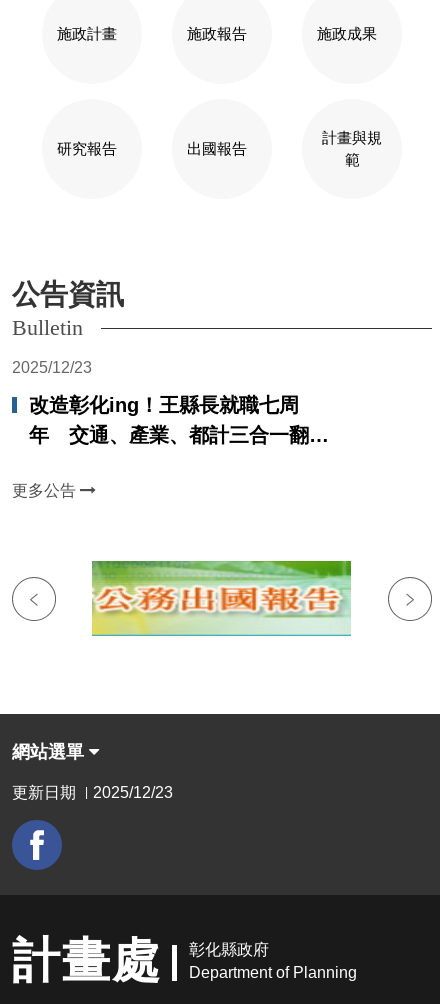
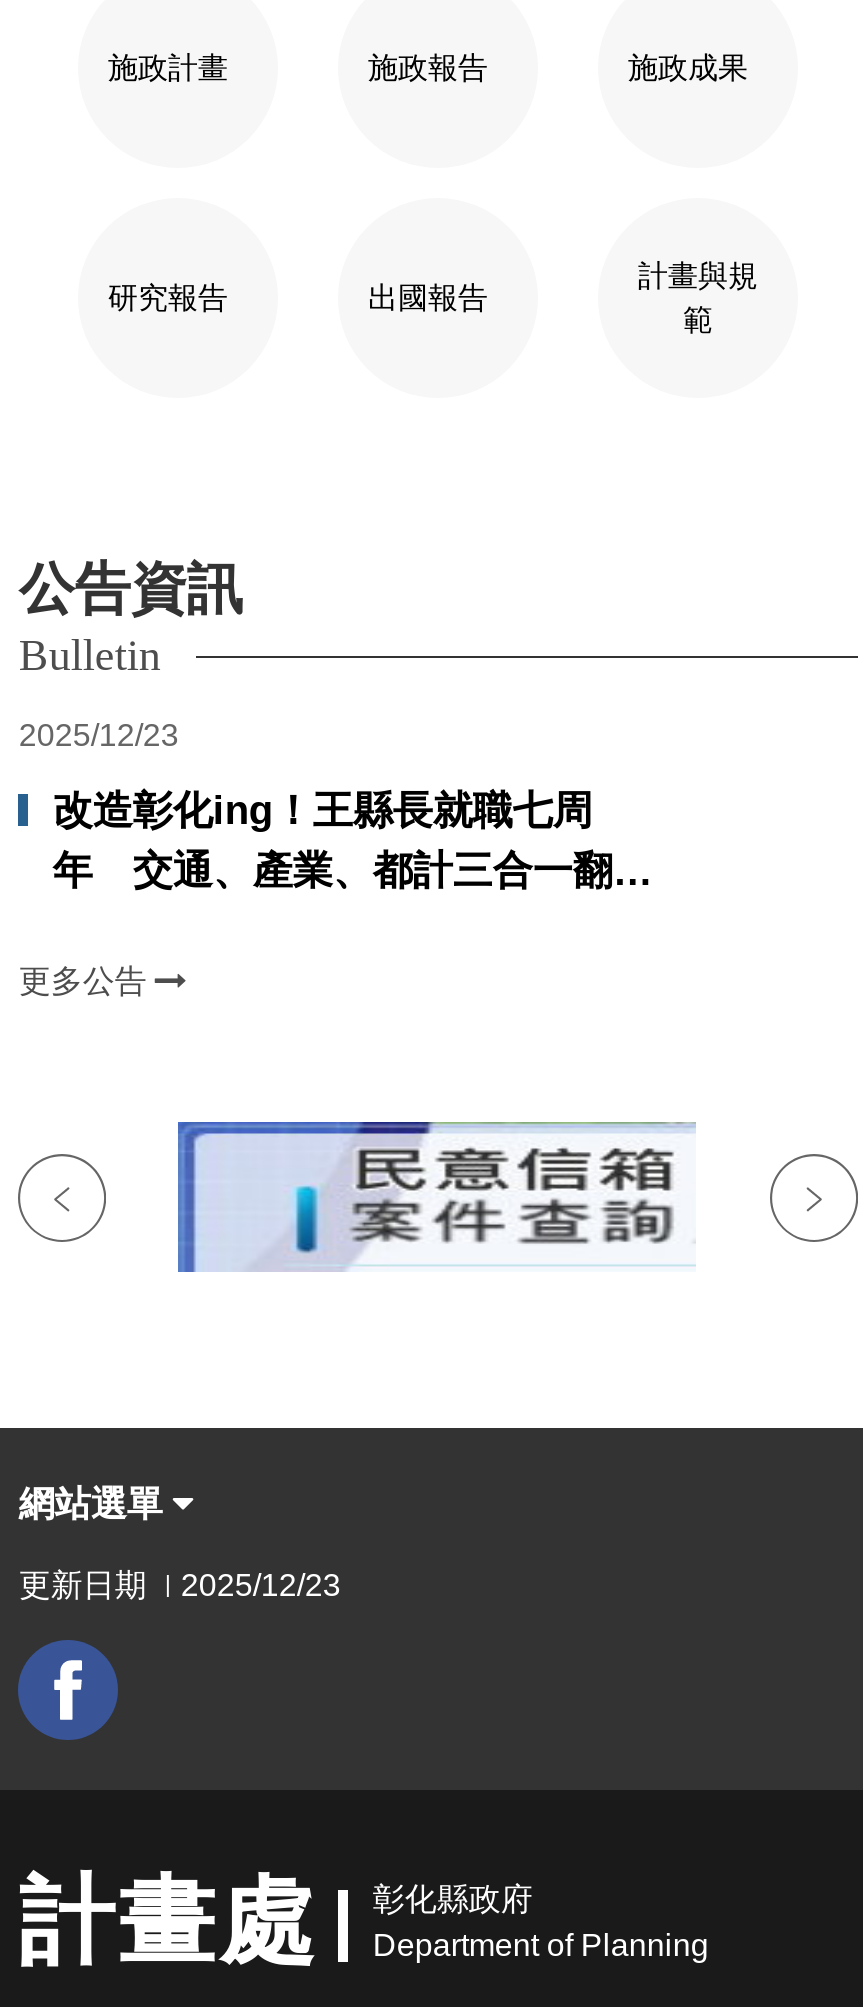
[91,560,352,637] [image] -> [176,1120,696,1272] [image]

